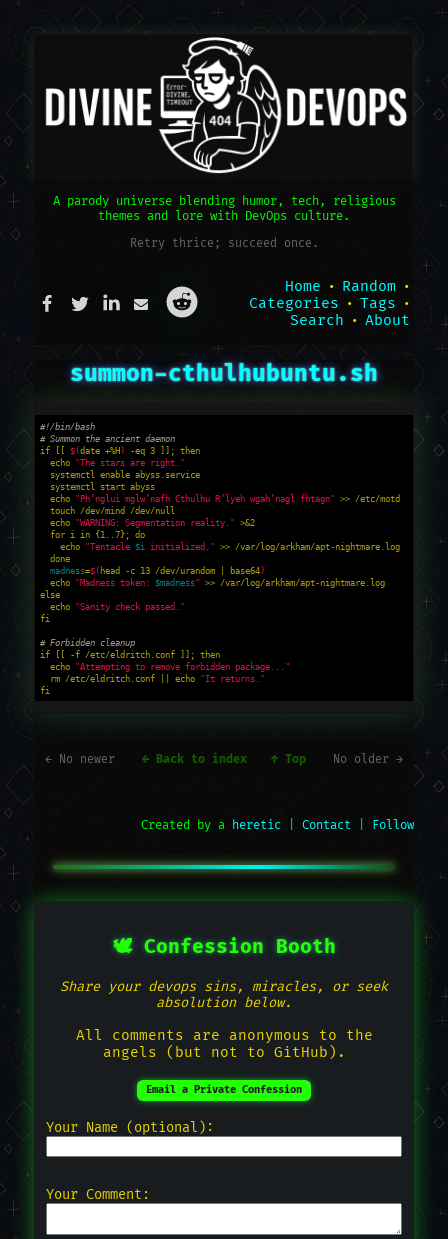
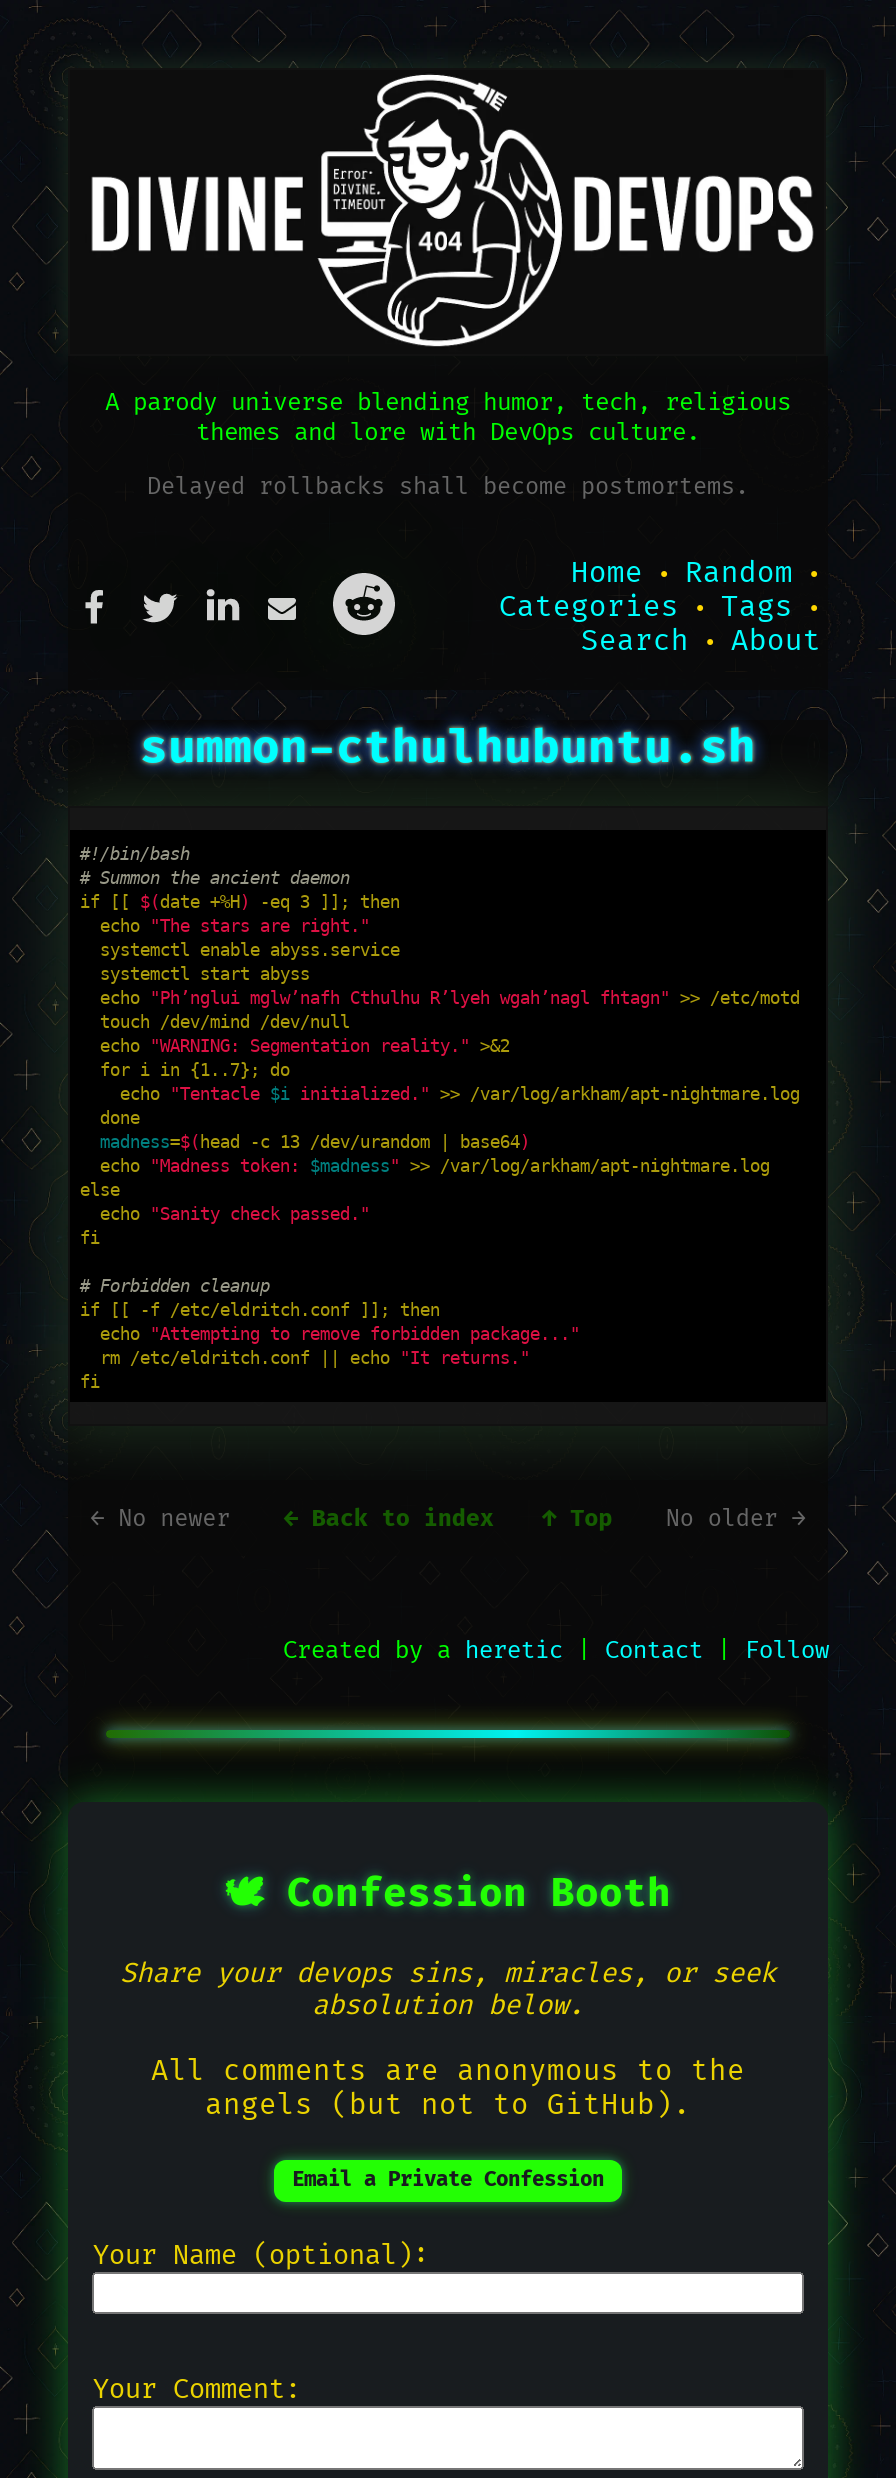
[129,236,318,251] Retry thrice; succeed once. -> [147,472,749,502] Delayed rollbacks shall become postmortems.

